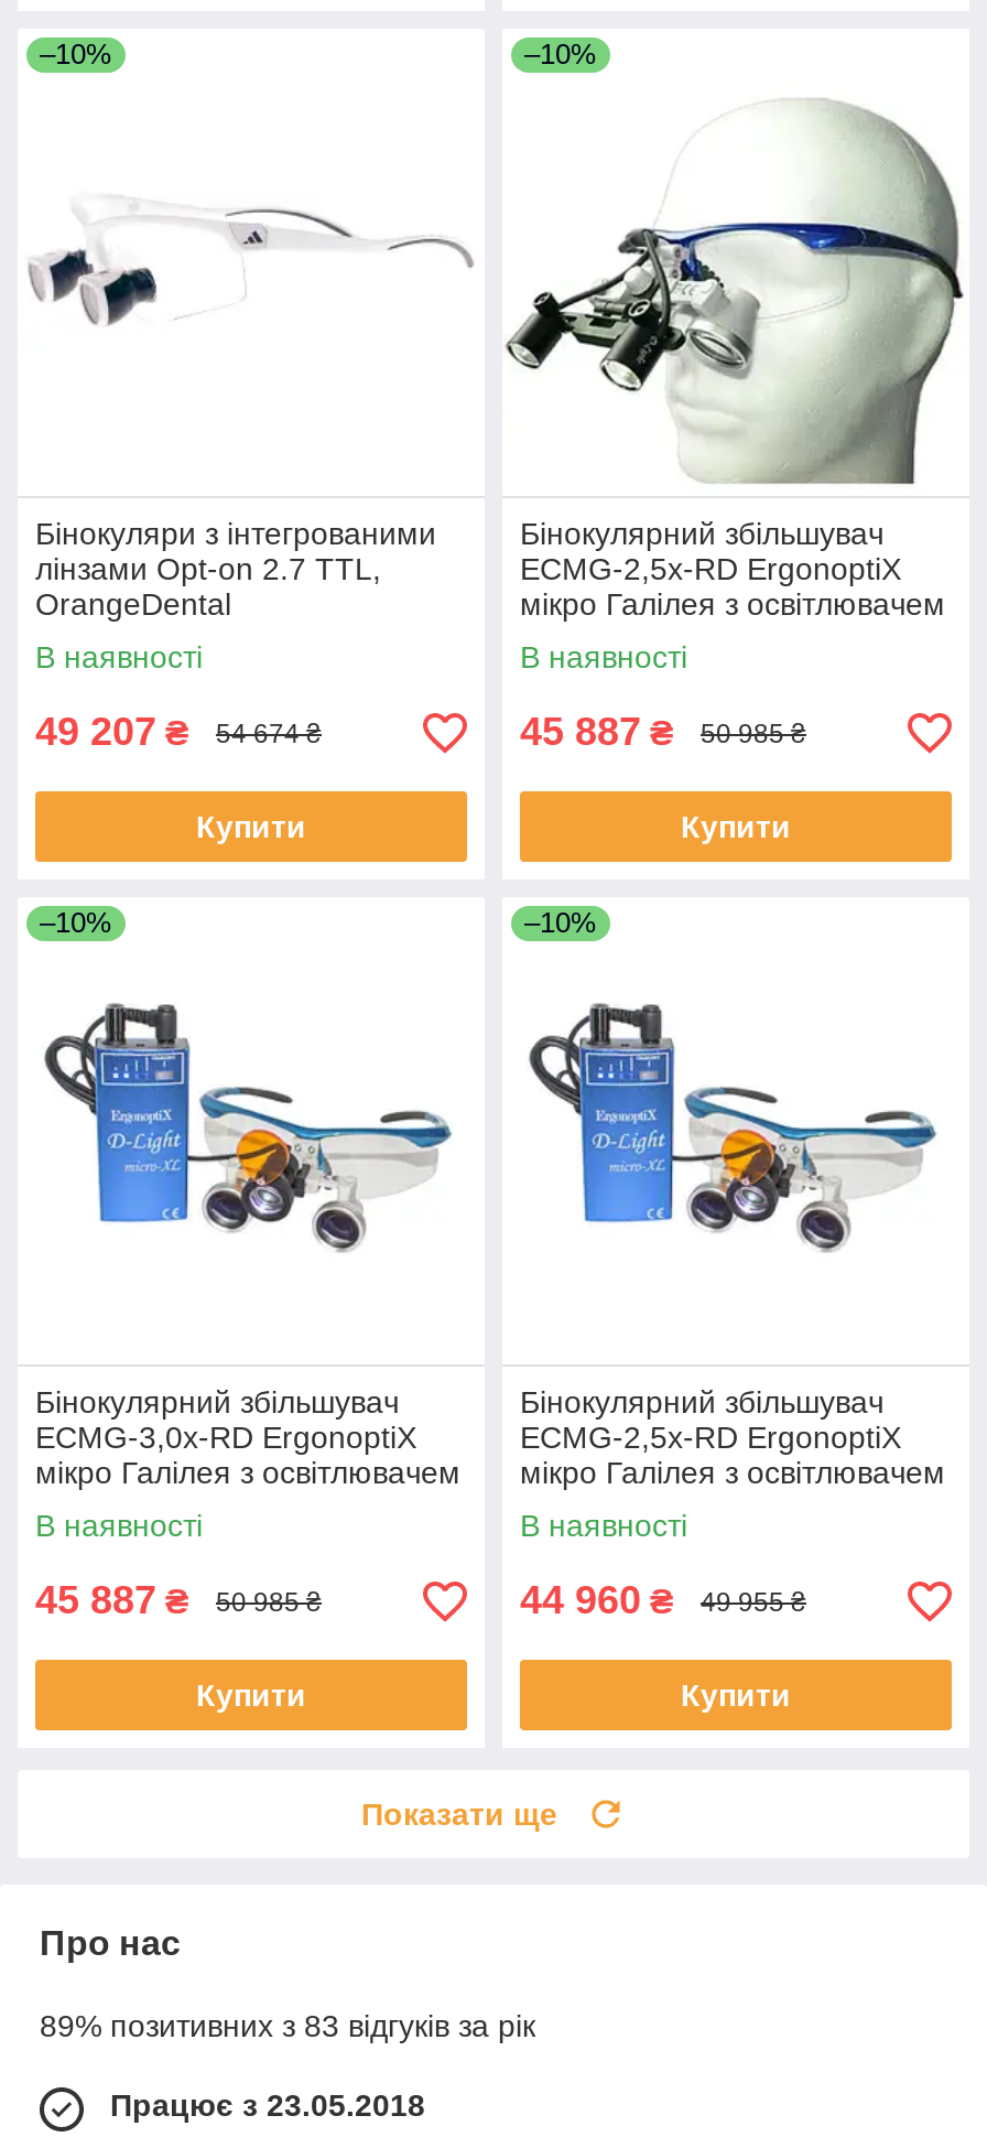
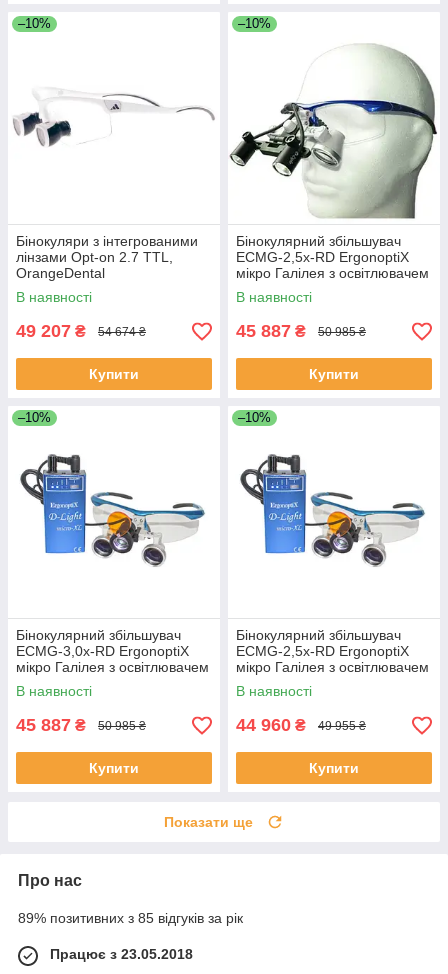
[40,2009,535,2044] 89% позитивних з 83 відгуків за рік -> [18,910,243,926] 89% позитивних з 85 відгуків за рік

